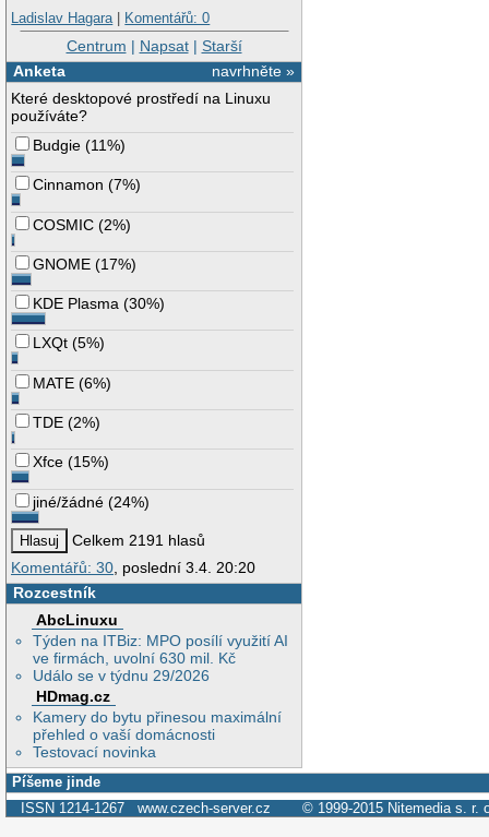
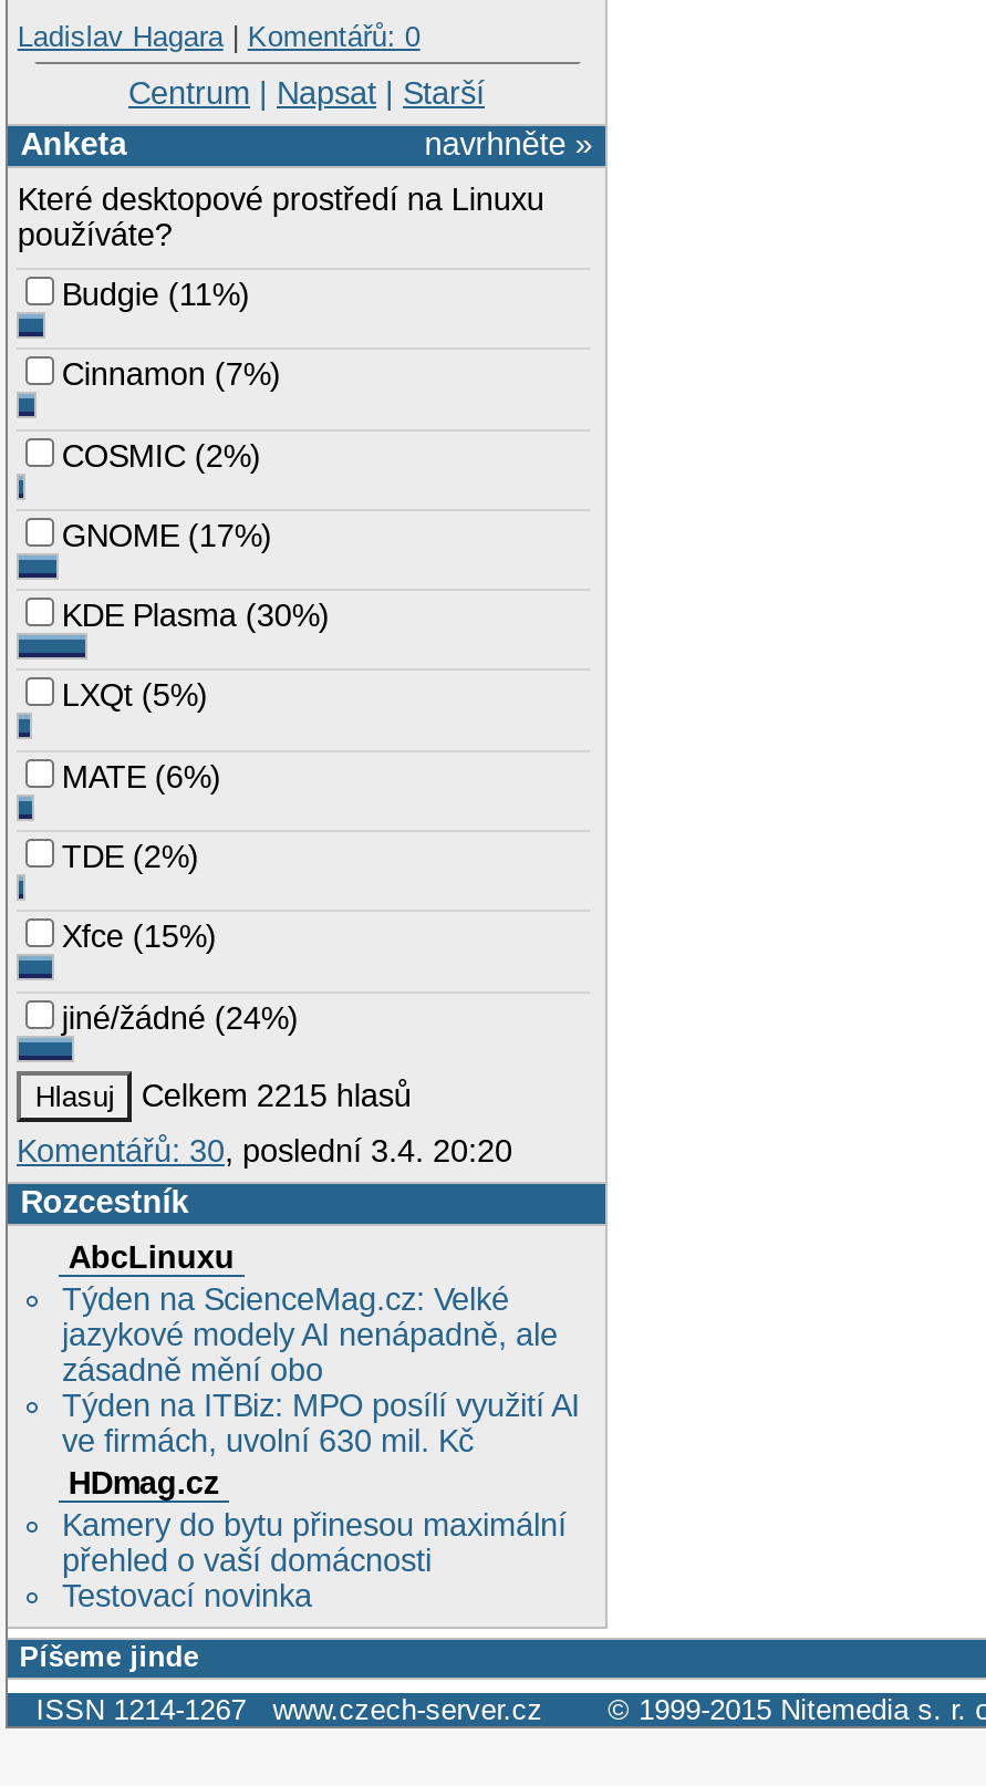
[68,532,206,549] Celkem 2191 hlasů -> [132,1078,411,1114] Celkem 2215 hlasů
none -> [62,1281,558,1387] Týden na ScienceMag.cz: Velké | jazykové modely AI nenápadně, ale | zásadně mění obo
moved [33,632,289,667] -> [62,1387,580,1458]: Týden na ITBiz: MPO posílí využití AI | ve firmách, uvolní 630 mil. Kč
[33,667,210,684] Událo se v týdnu 29/2026 -> none

